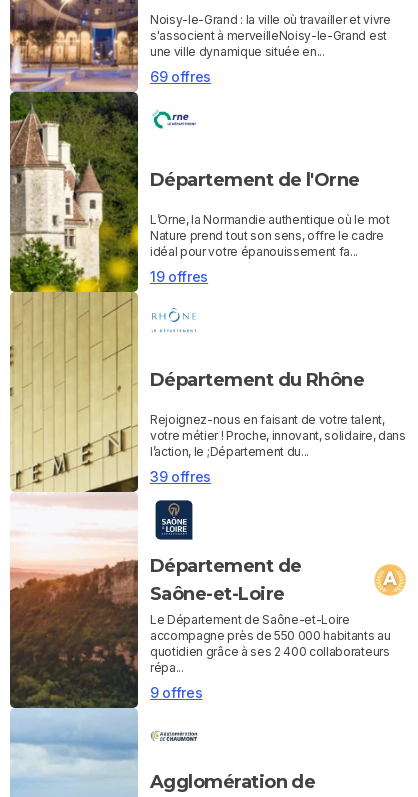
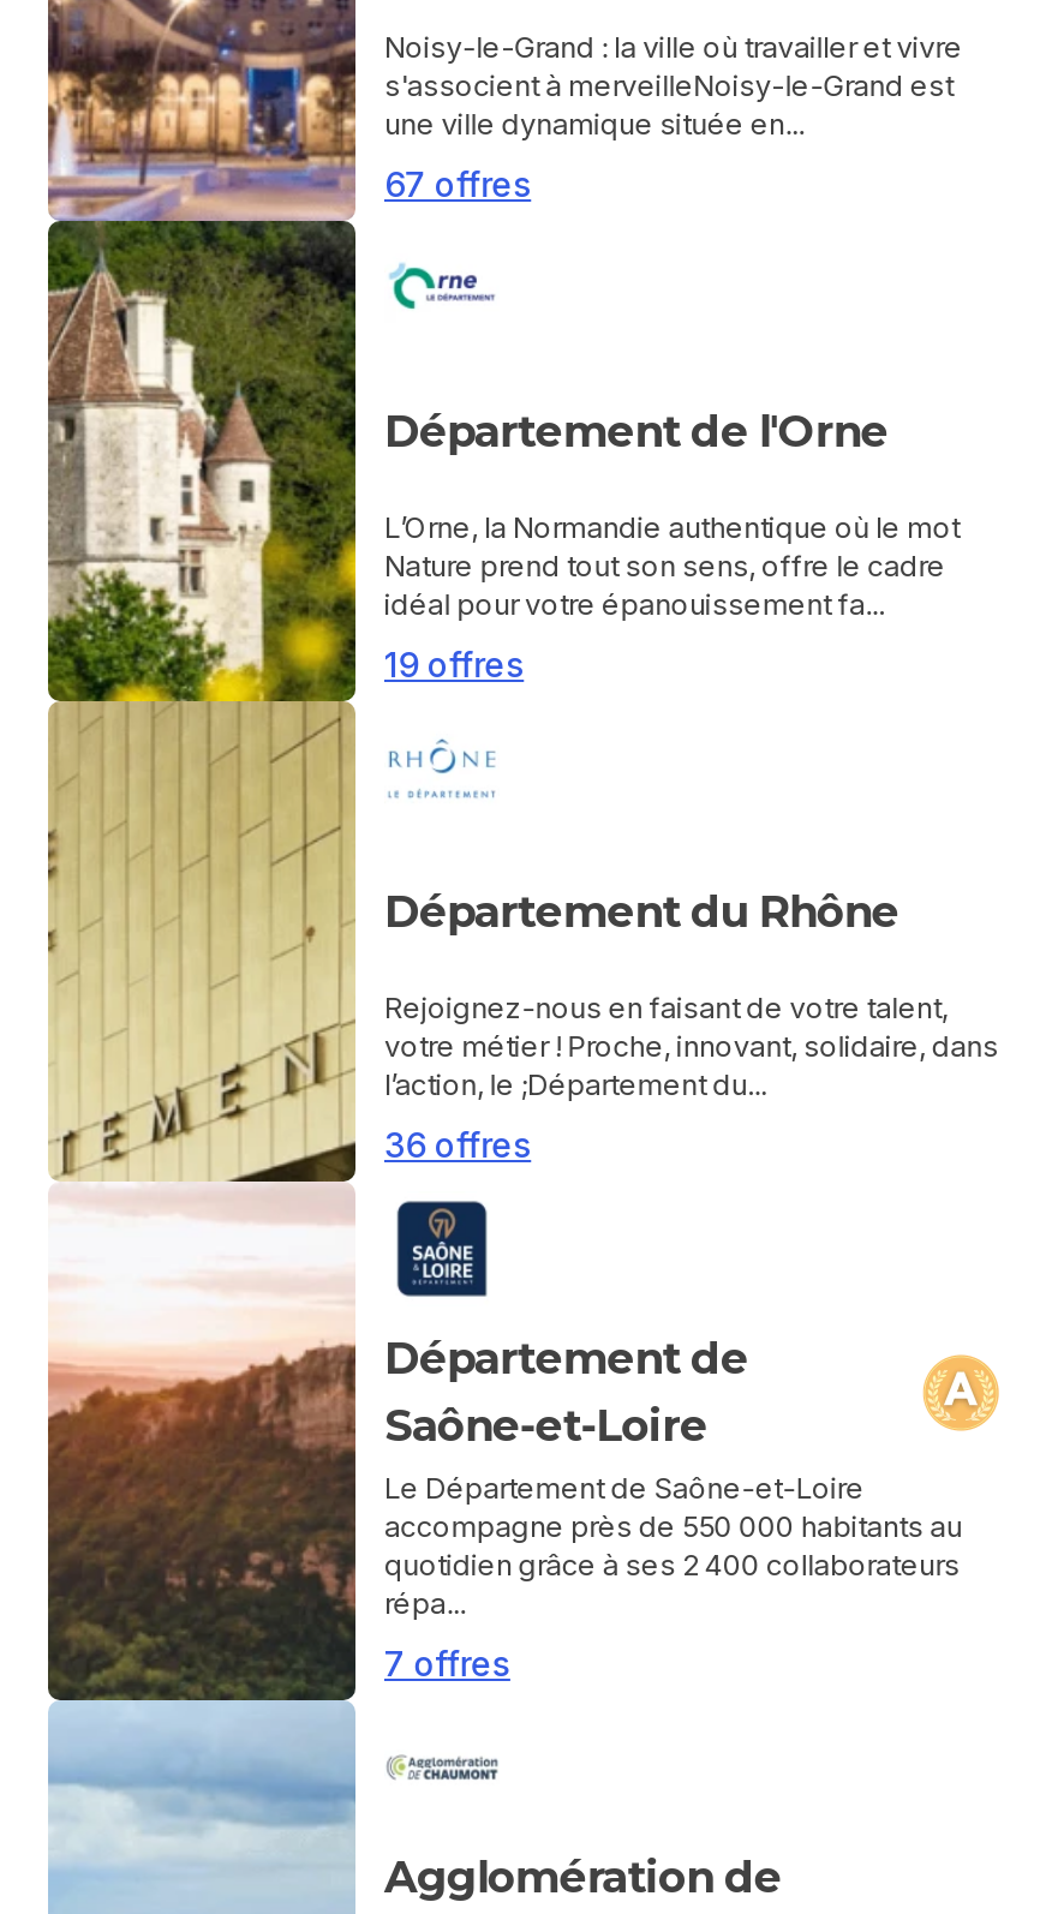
[150,68,211,85] 69 offres -> [384,164,531,204] 67 offres
[150,468,211,485] 39 offres -> [384,1124,531,1165] 36 offres
[150,684,202,701] 9 offres -> [384,1643,510,1684] 7 offres

